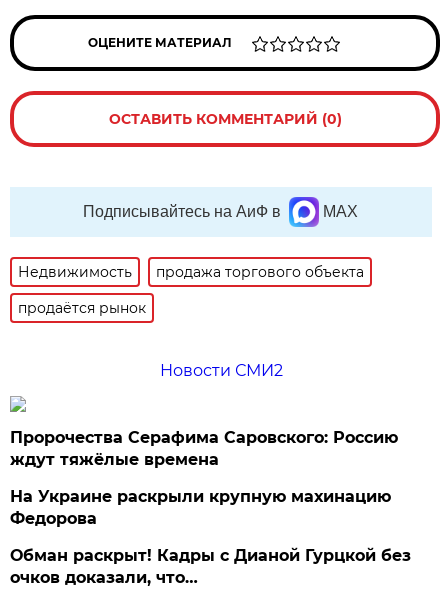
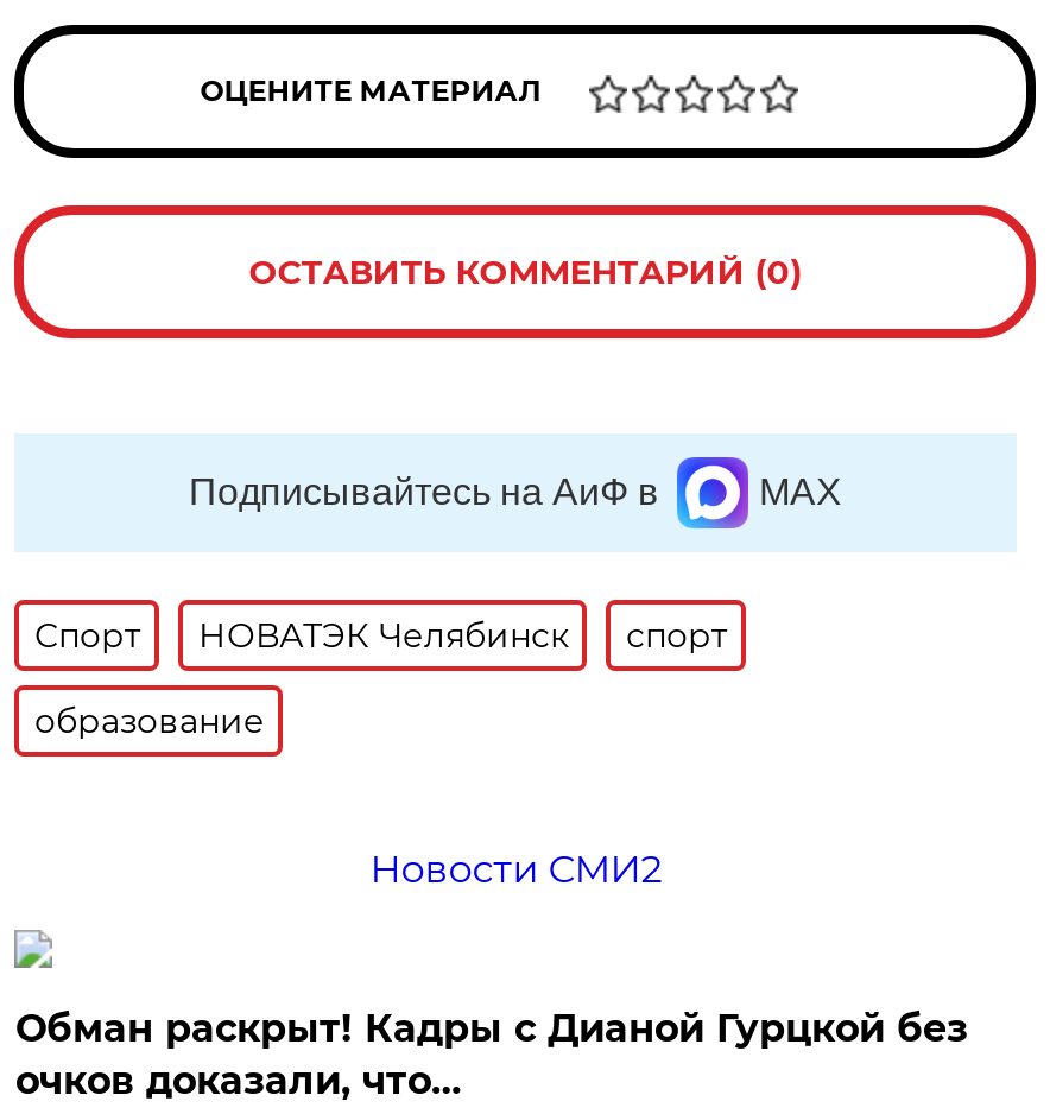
[18,263,364,281] Недвижимость | продажа торгового объекта -> [34,614,728,657] Спорт | НОВАТЭК Челябинск | спорт
[18,299,146,317] продаётся рынок -> [34,700,265,742] образование
[10,428,398,528] Пророчества Серафима Саровского: Россию | ждут тяжёлые времена | На Украине раскрыли крупную махинацию | Федорова -> none

